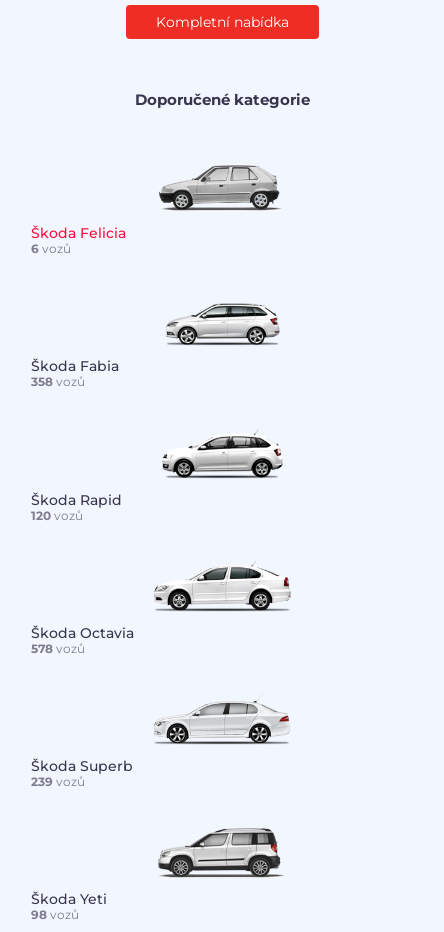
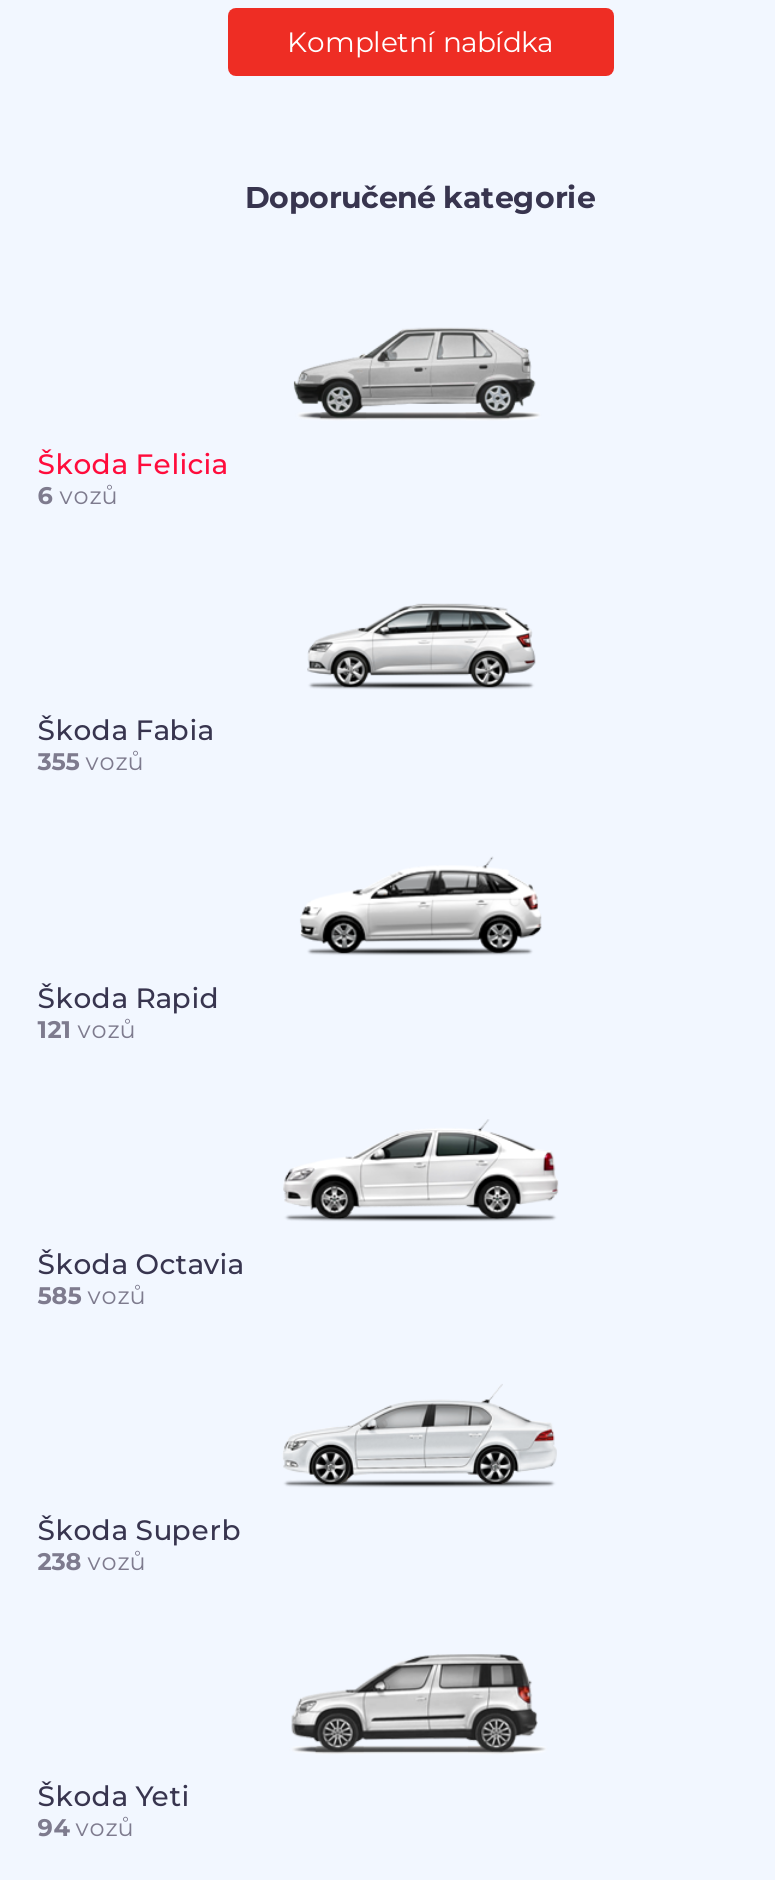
[31,374,85,389] 358 vozů -> [37,747,143,777] 355 vozů
[31,507,83,522] 120 vozů -> [37,1013,135,1043] 121 vozů
[31,641,85,656] 578 vozů -> [37,1280,145,1310] 585 vozů
[31,774,85,789] 239 vozů -> [37,1546,145,1576] 238 vozů
[31,907,79,922] 98 vozů -> [37,1813,133,1843] 94 vozů

